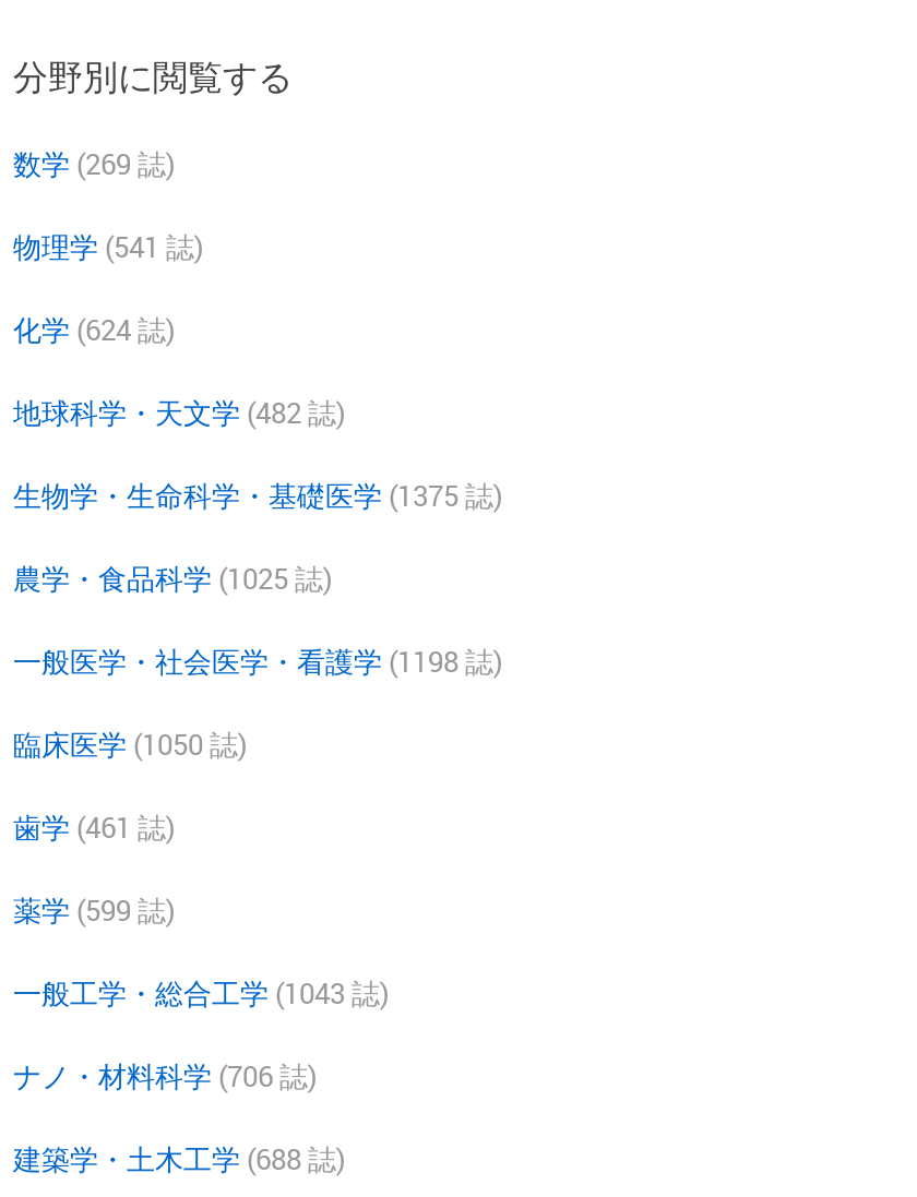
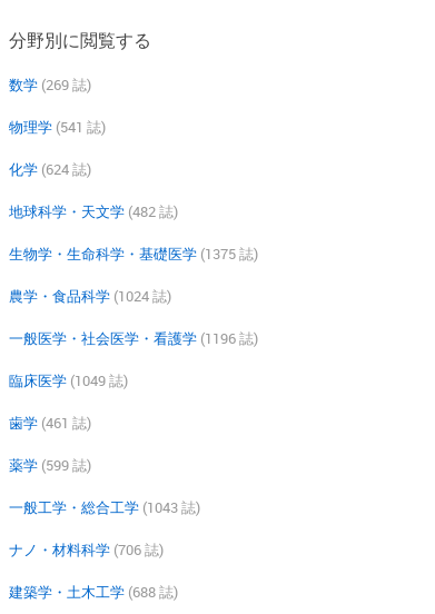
[13,559,332,598] 農学・食品科学 (1025 誌) -> [9,286,171,306] 農学・食品科学 (1024 誌)
[13,642,502,681] 一般医学・社会医学・看護学 (1198 誌) -> [9,328,258,348] 一般医学・社会医学・看護学 (1196 誌)
[13,725,247,764] 臨床医学 (1050 誌) -> [9,370,128,390] 臨床医学 (1049 誌)

